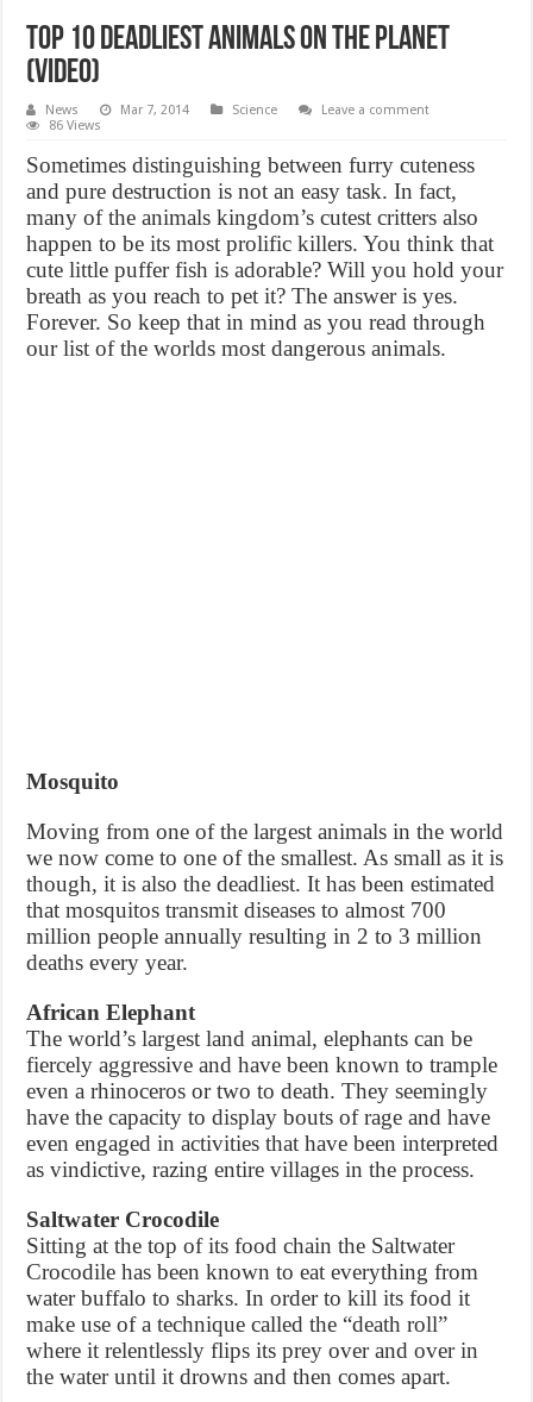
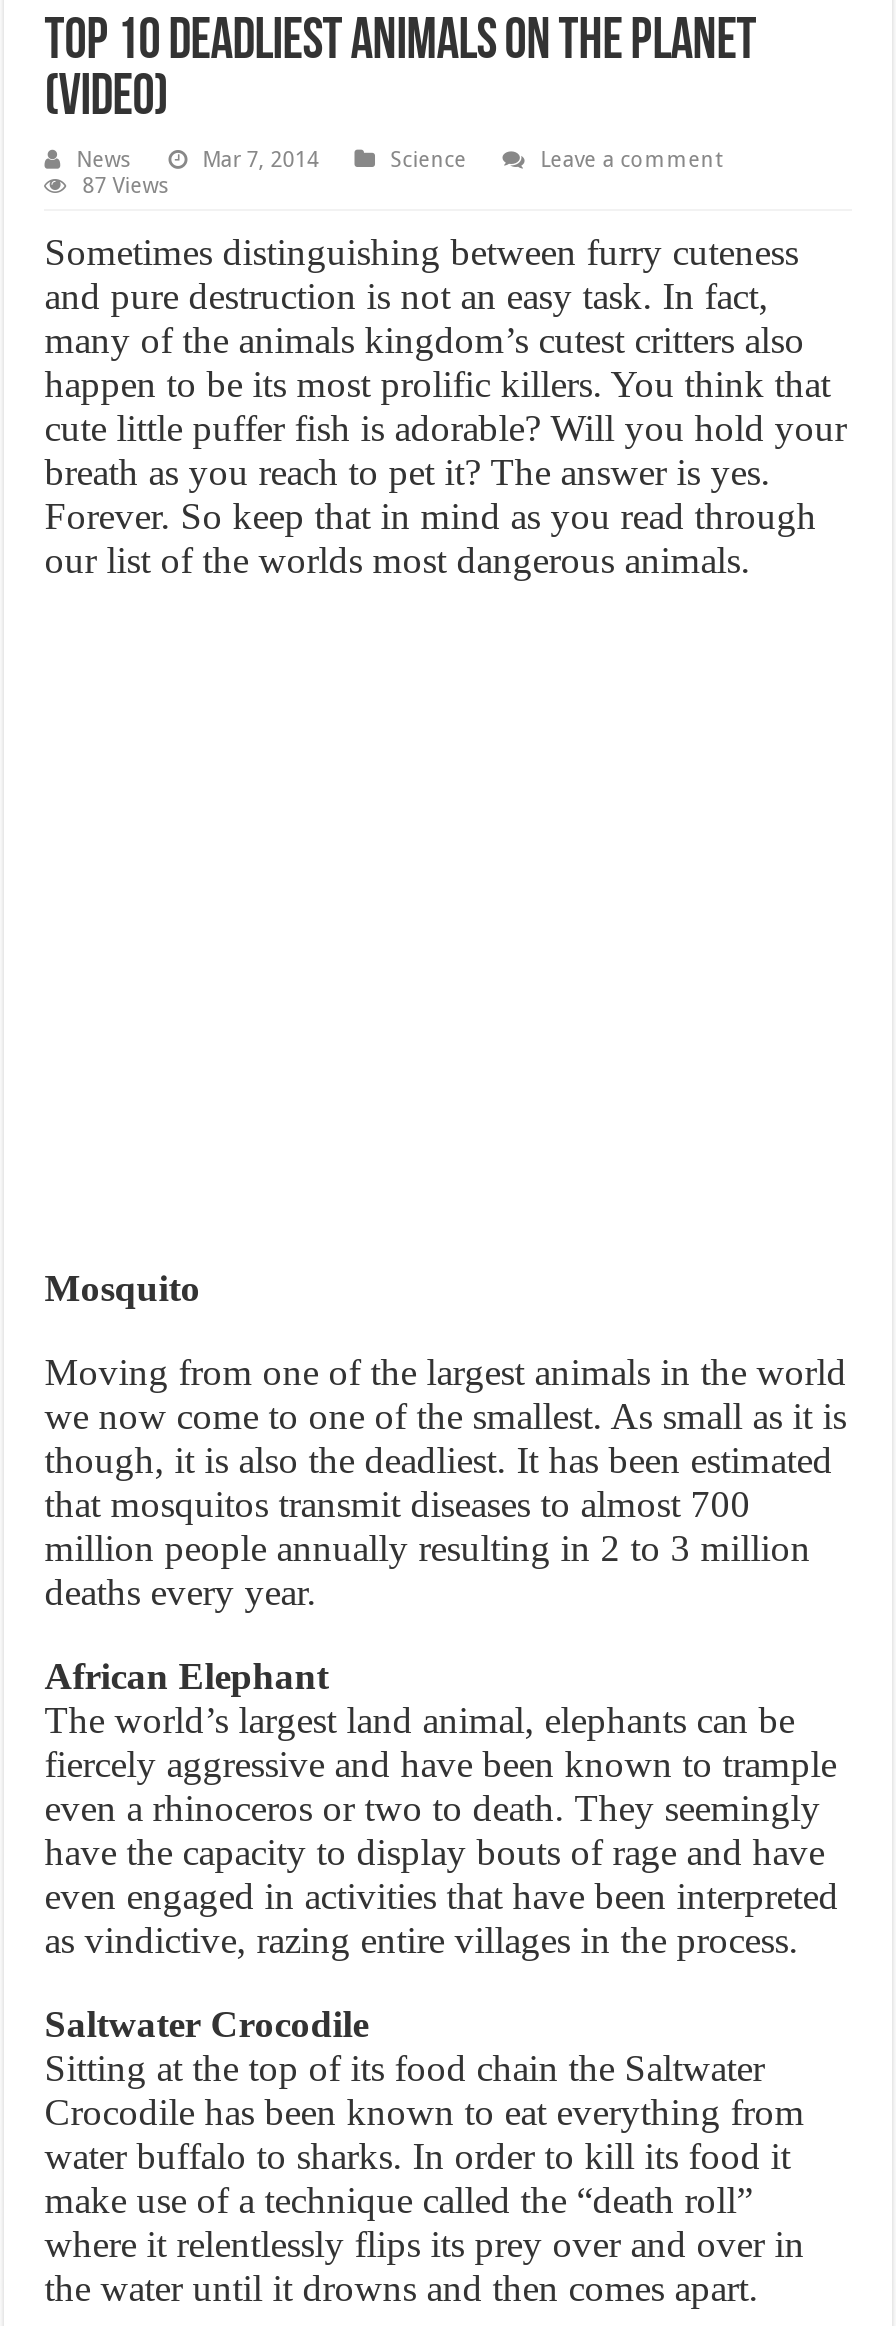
[49,118,101,133] 86 Views -> [82,173,170,199] 87 Views

